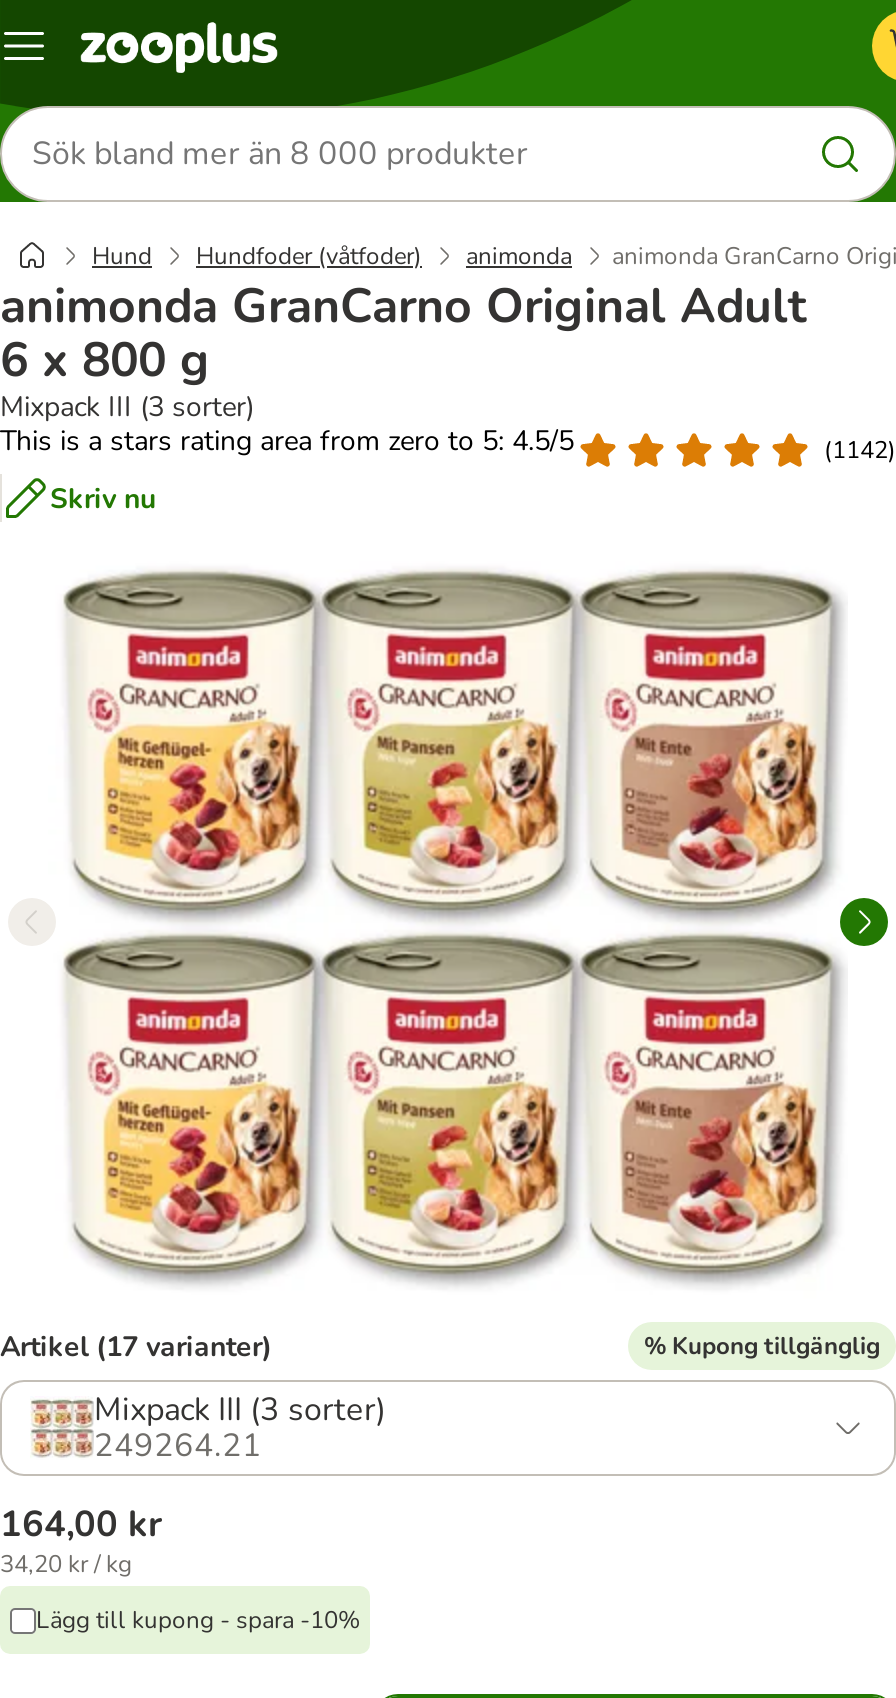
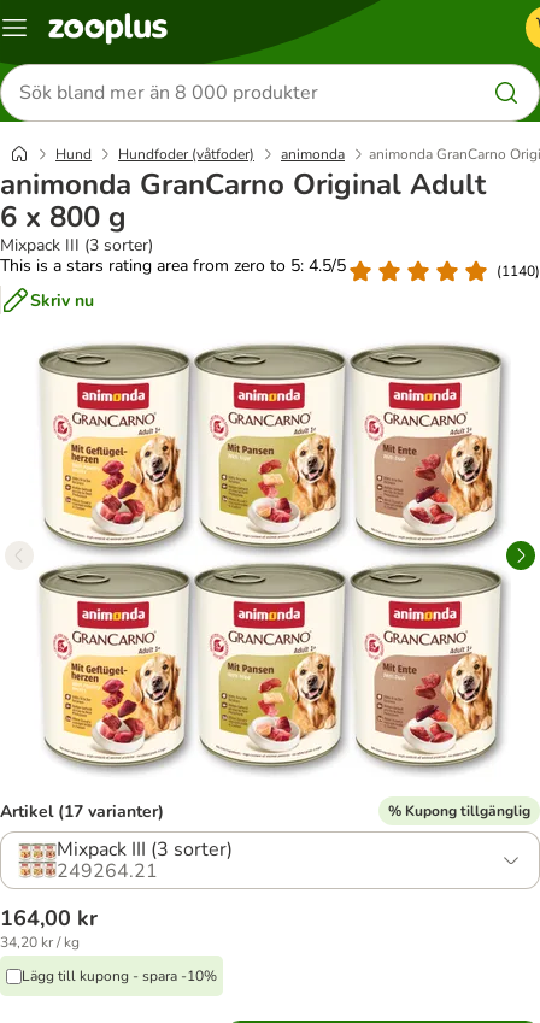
[824,433,896,465] (1142) -> [497,261,540,280] (1140)

